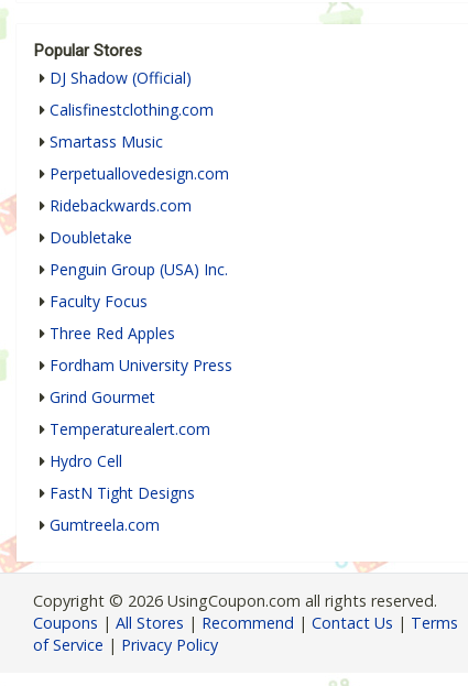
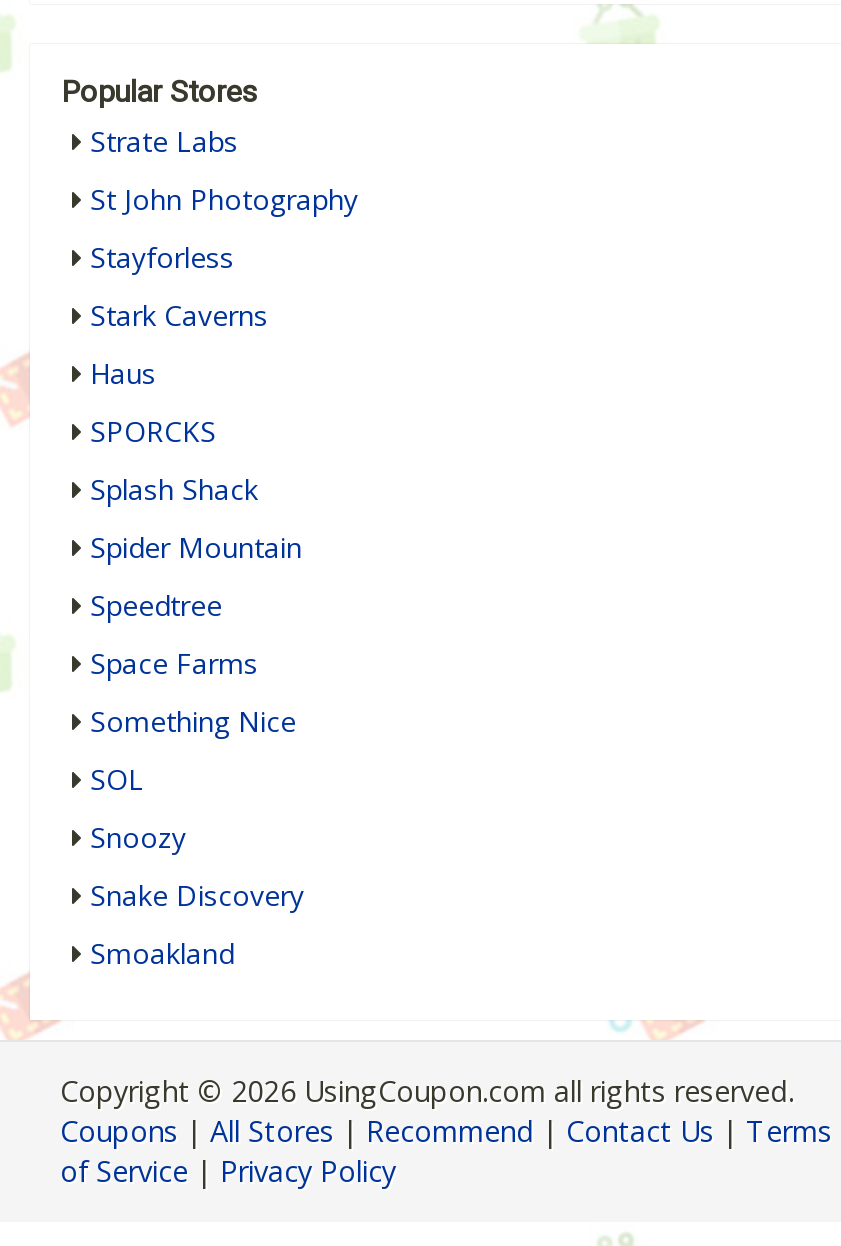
[50,67,192,88] DJ Shadow (Official) -> [90,121,238,159] Strate Labs
[50,99,214,120] Calisfinestclothing.com -> [90,179,358,217] St John Photography
[50,131,163,152] Smartass Music -> [90,237,234,275] Stayforless
[50,163,229,184] Perpetuallovedesign.com -> [90,295,268,333] Stark Caverns
[50,195,192,215] Ridebackwards.com -> [90,353,156,391] Haus
[50,227,132,247] Doubletake -> [90,411,216,449] SPORCKS
[50,258,228,279] Penguin Group (USA) Inc. -> [90,469,258,507] Splash Shack
[50,290,148,311] Faculty Focus -> [90,527,302,565] Spider Mountain
[50,322,175,343] Three Red Apples -> [90,585,222,623] Speedtree
[50,354,232,375] Fordham University Press -> [90,643,258,681] Space Farms
[50,386,155,407] Grind Gourmet -> [90,701,296,739] Something Nice
[50,418,210,439] Temperaturealert.com -> [90,759,144,797] SOL
[50,450,122,471] Hydro Cell -> [90,817,186,855] Snoozy
[50,482,195,503] FastN Tight Designs -> [90,875,304,913] Snake Discovery
[50,514,160,535] Gumtreela.com -> [90,933,234,971] Smoakland

